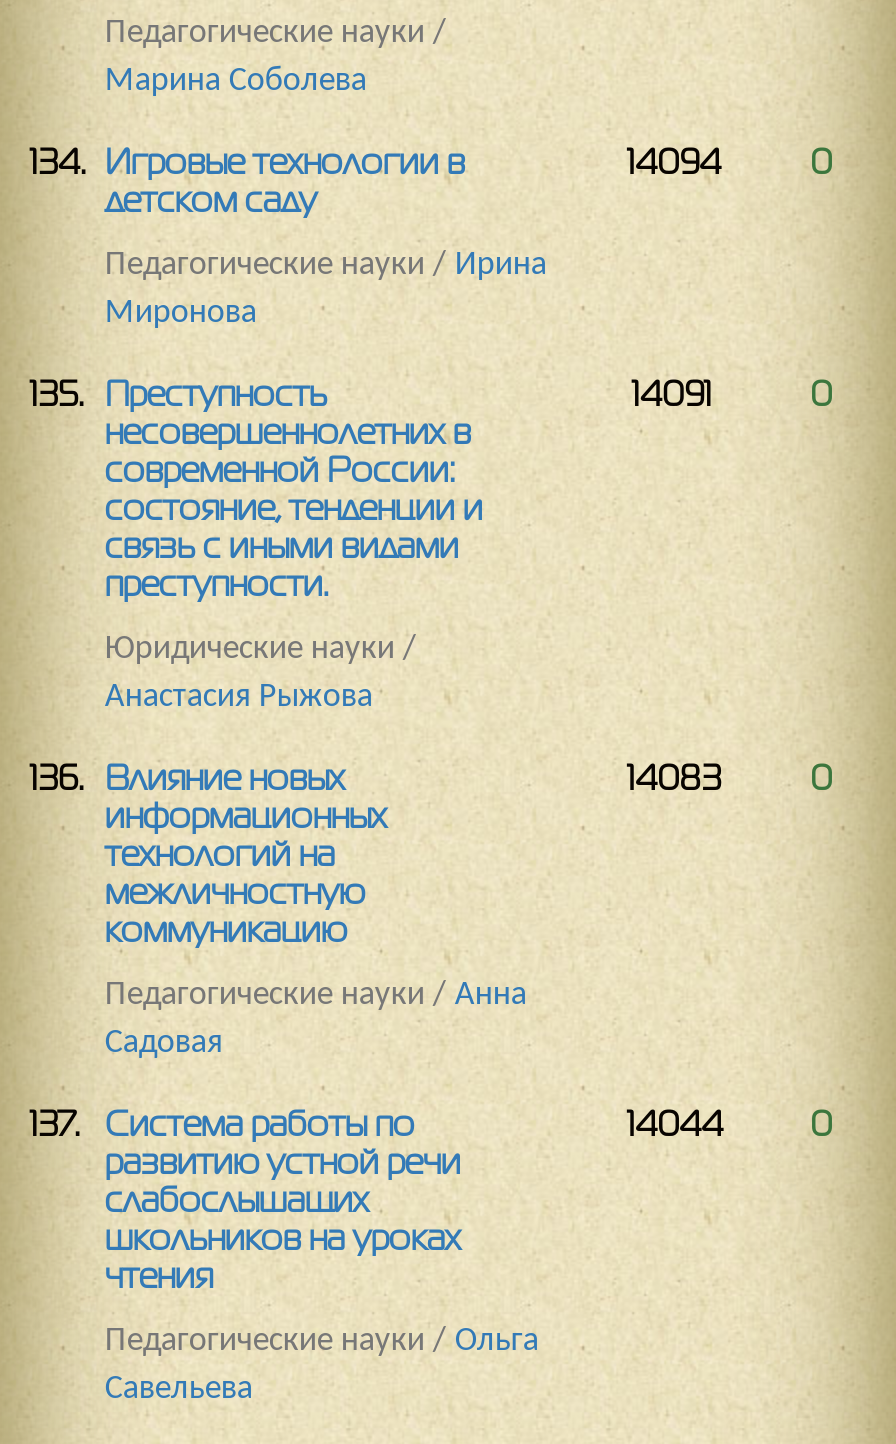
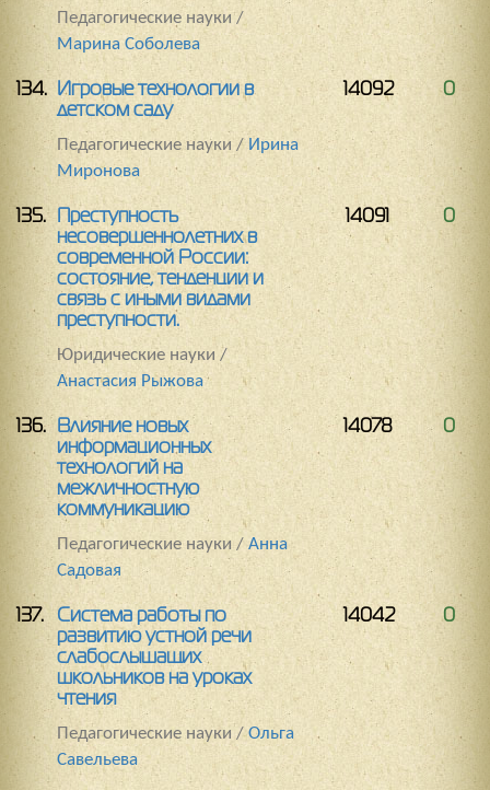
[627,148,721,180] 14094 -> [343,81,395,98] 14092
[627,764,721,796] 14083 -> [343,418,392,435] 14078
[627,1110,723,1142] 14044 -> [343,607,396,625] 14042

